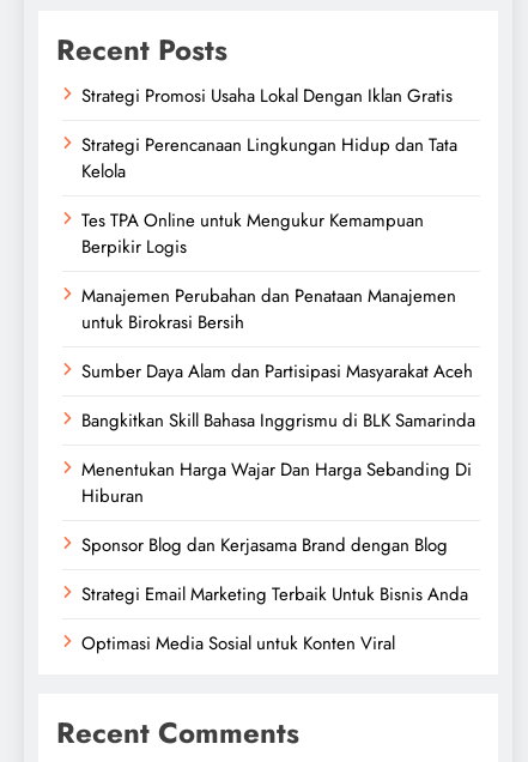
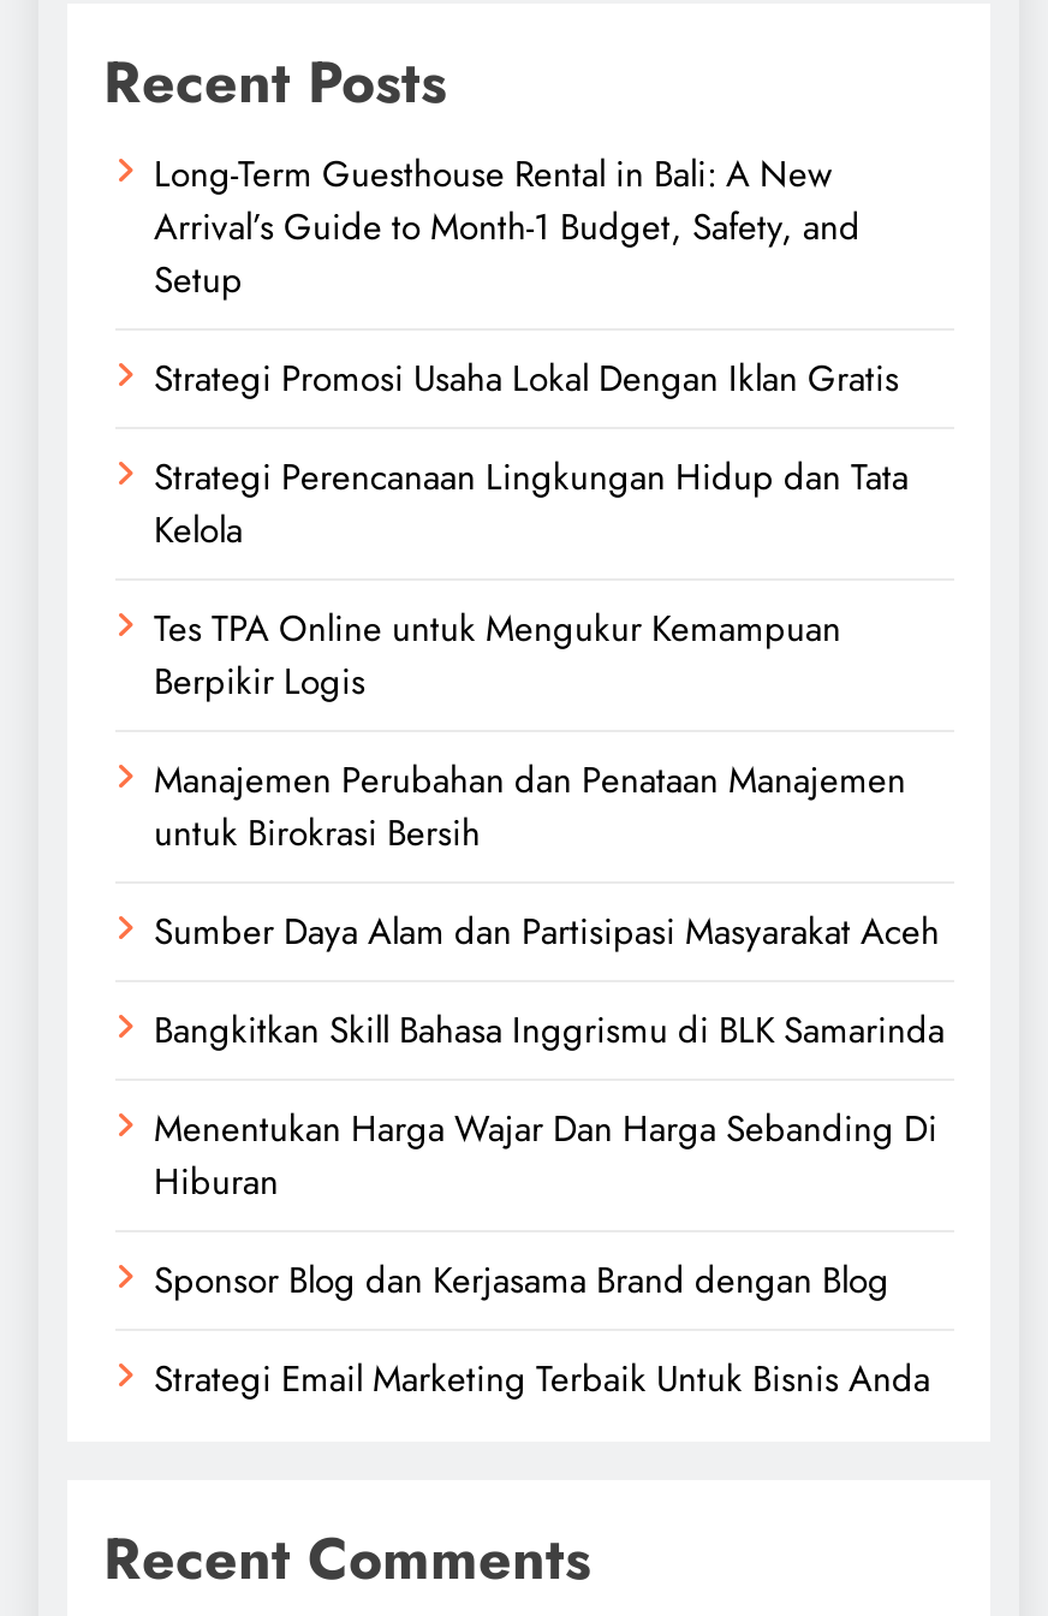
none -> [154,148,861,306] Long-Term Guesthouse Rental in Bali: A New | Arrival’s Guide to Month-1 Budget, Safety, and | Setup
moved [81,83,475,607] -> [154,352,945,1405]: Strategi Promosi Usaha Lokal Dengan Iklan Gratis | Strategi Perencanaan Lingkungan Hidup dan Tata | Kelola | ... | Sponsor Blog dan Kerjasama Brand dengan Blog | Strategi Email Marketing Terbaik Untuk Bisnis Anda
[81,630,395,656] Optimasi Media Sosial untuk Konten Viral -> none

